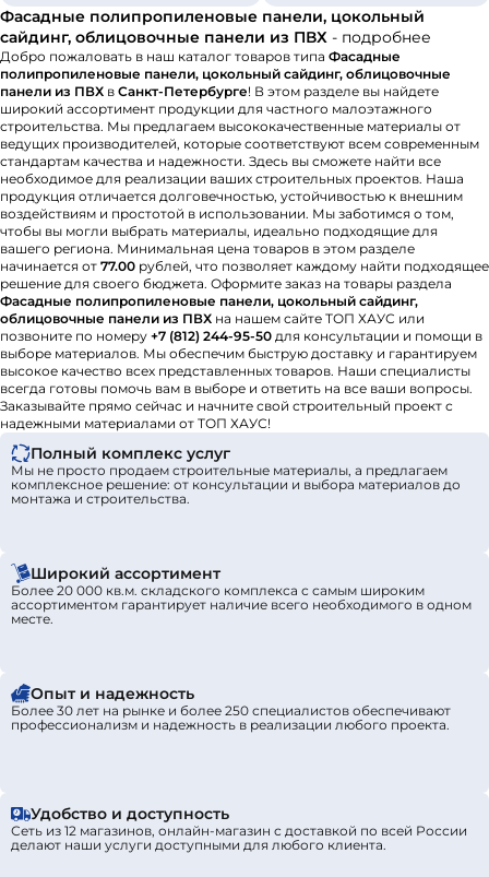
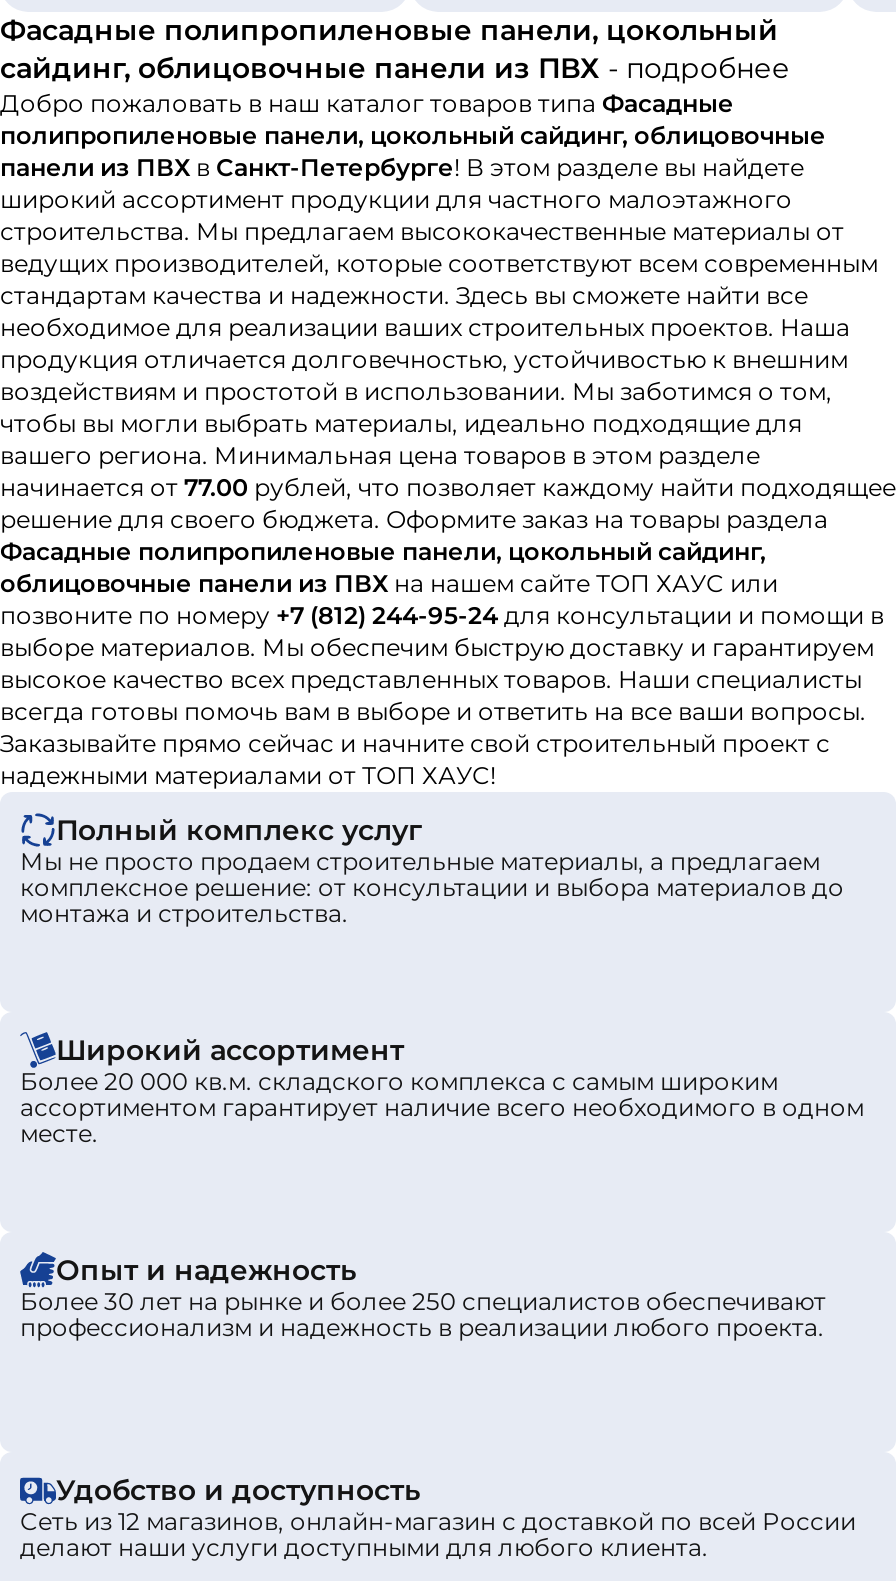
[0,327,482,344] позвоните по номеру +7 (812) 244-95-50 для консультации и помощи в -> [0,599,884,629] позвоните по номеру +7 (812) 244-95-24 для консультации и помощи в

